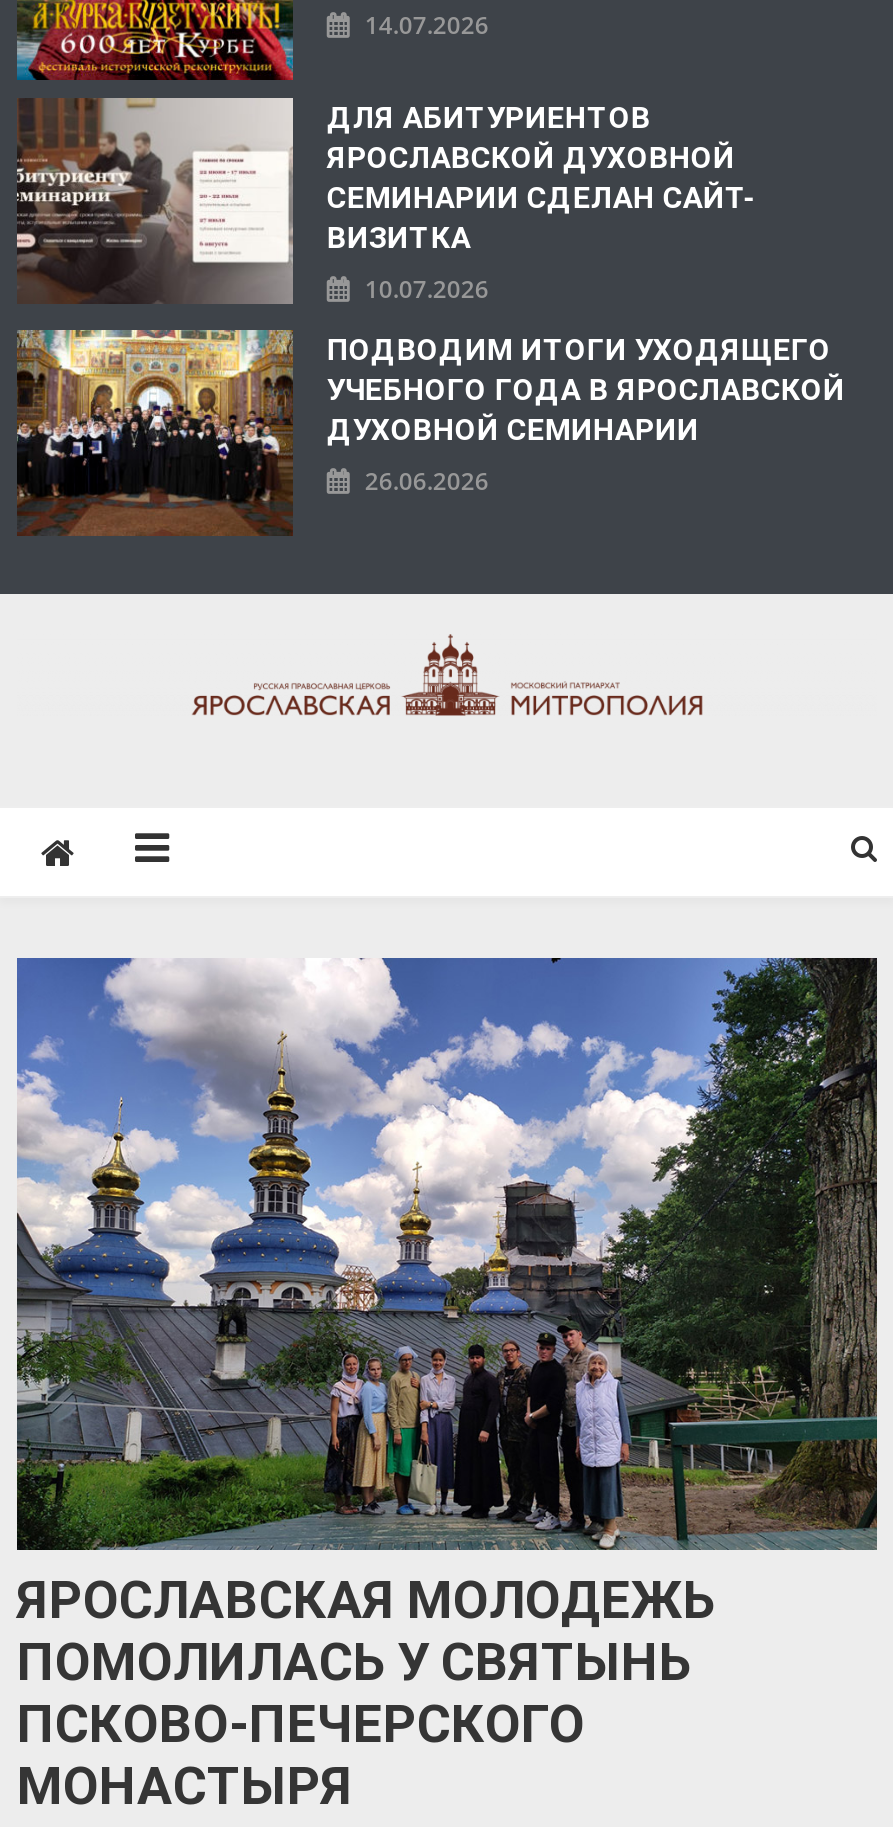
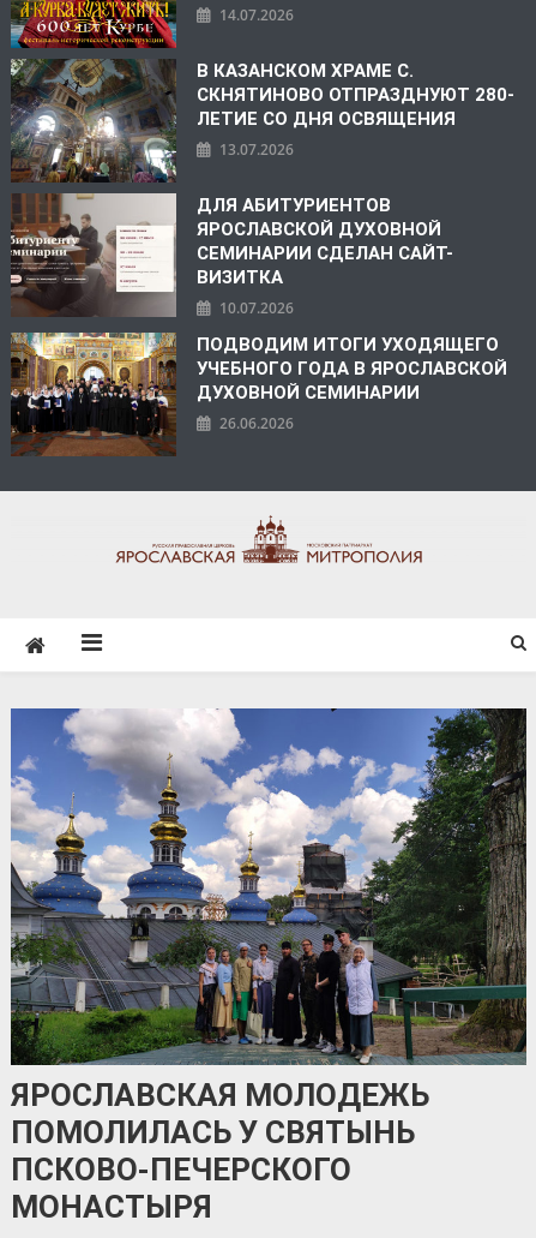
none -> [10,59,514,183] [image] | В КАЗАНСКОМ ХРАМЕ С. | СКНЯТИНОВО ОТПРАЗДНУЮТ 280- | ЛЕТИЕ СО ДНЯ ОСВЯЩЕНИЯ | 13.07.2026

